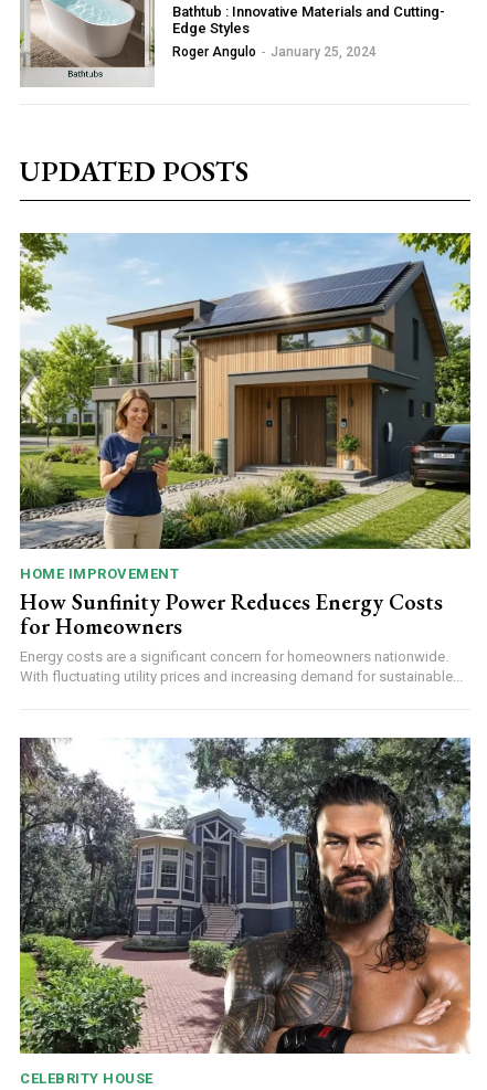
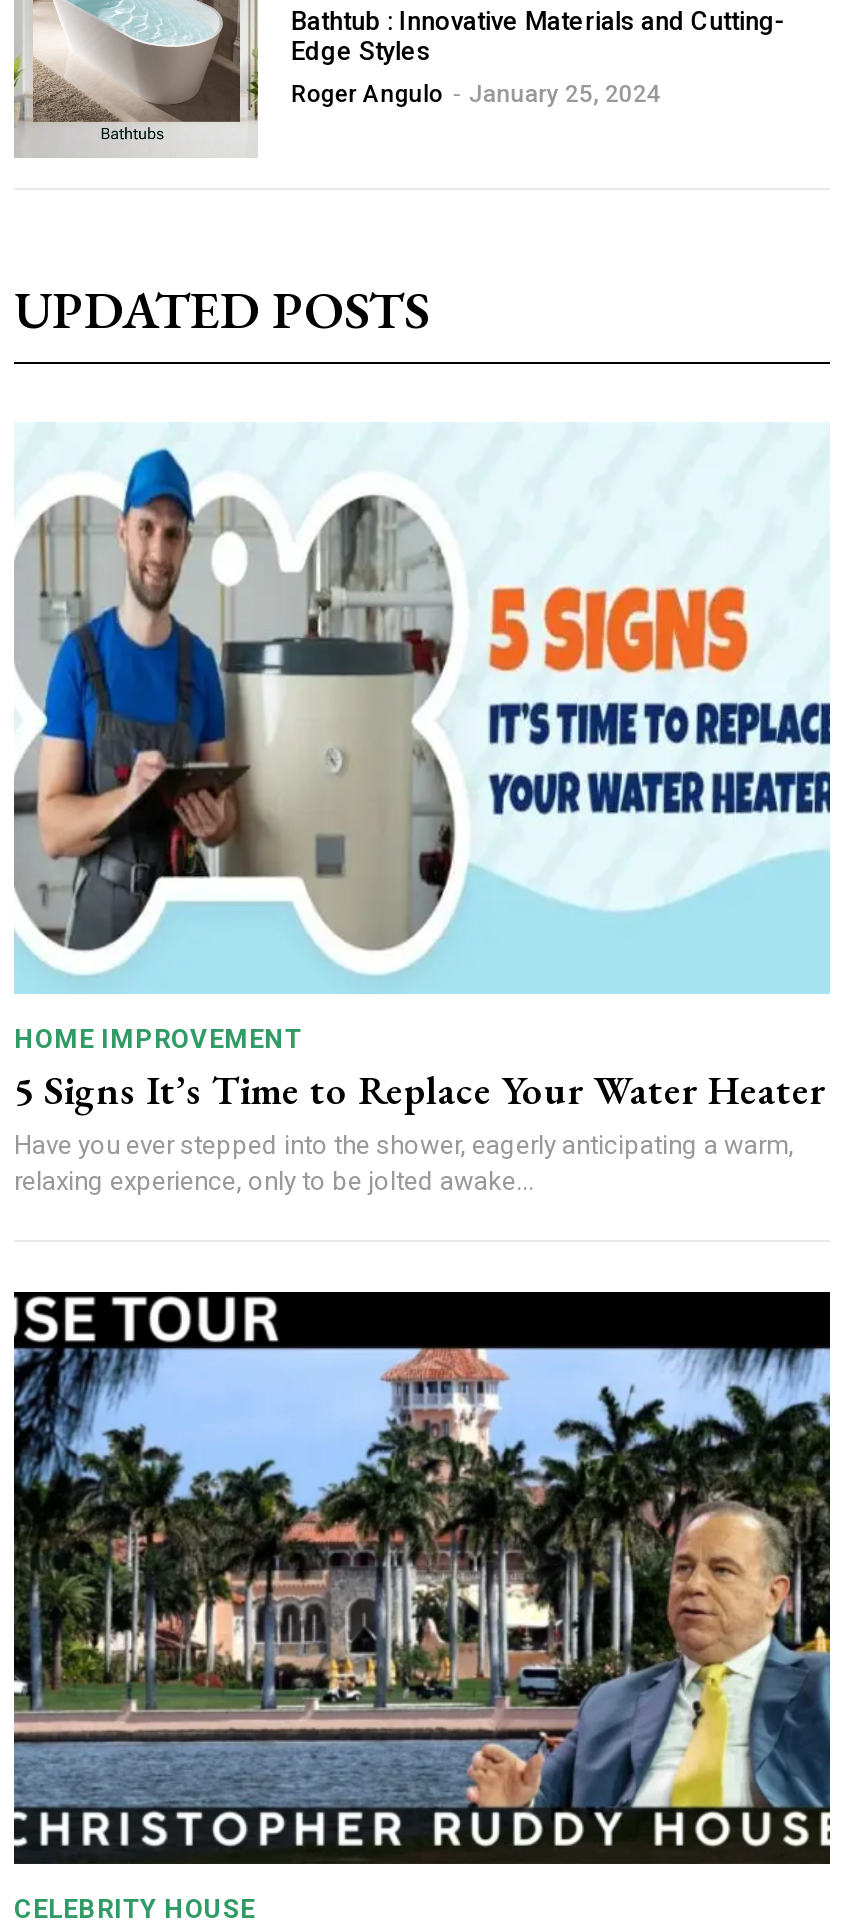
[19,232,472,685] [image] | How Sunfinity Power Reduces Energy Costs | for Homeowners | Energy costs are a significant concern for homeowners nationwide. | With fluctuating utility prices and increasing demand for sustainable... -> [14,422,832,1196] [image] | 5 Signs It’s Time to Replace Your Water Heater | Have you ever stepped into the shower, eagerly anticipating a warm, | relaxing experience, only to be jolted awake...
[19,737,472,1055] [image] -> [12,1290,832,1866] [image]

